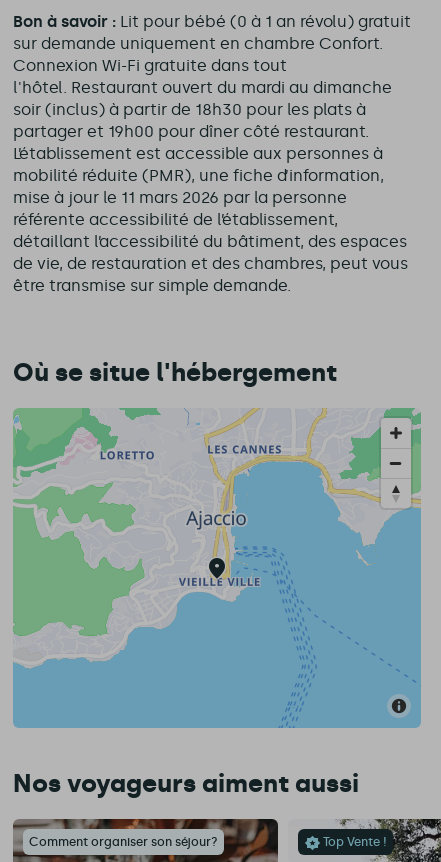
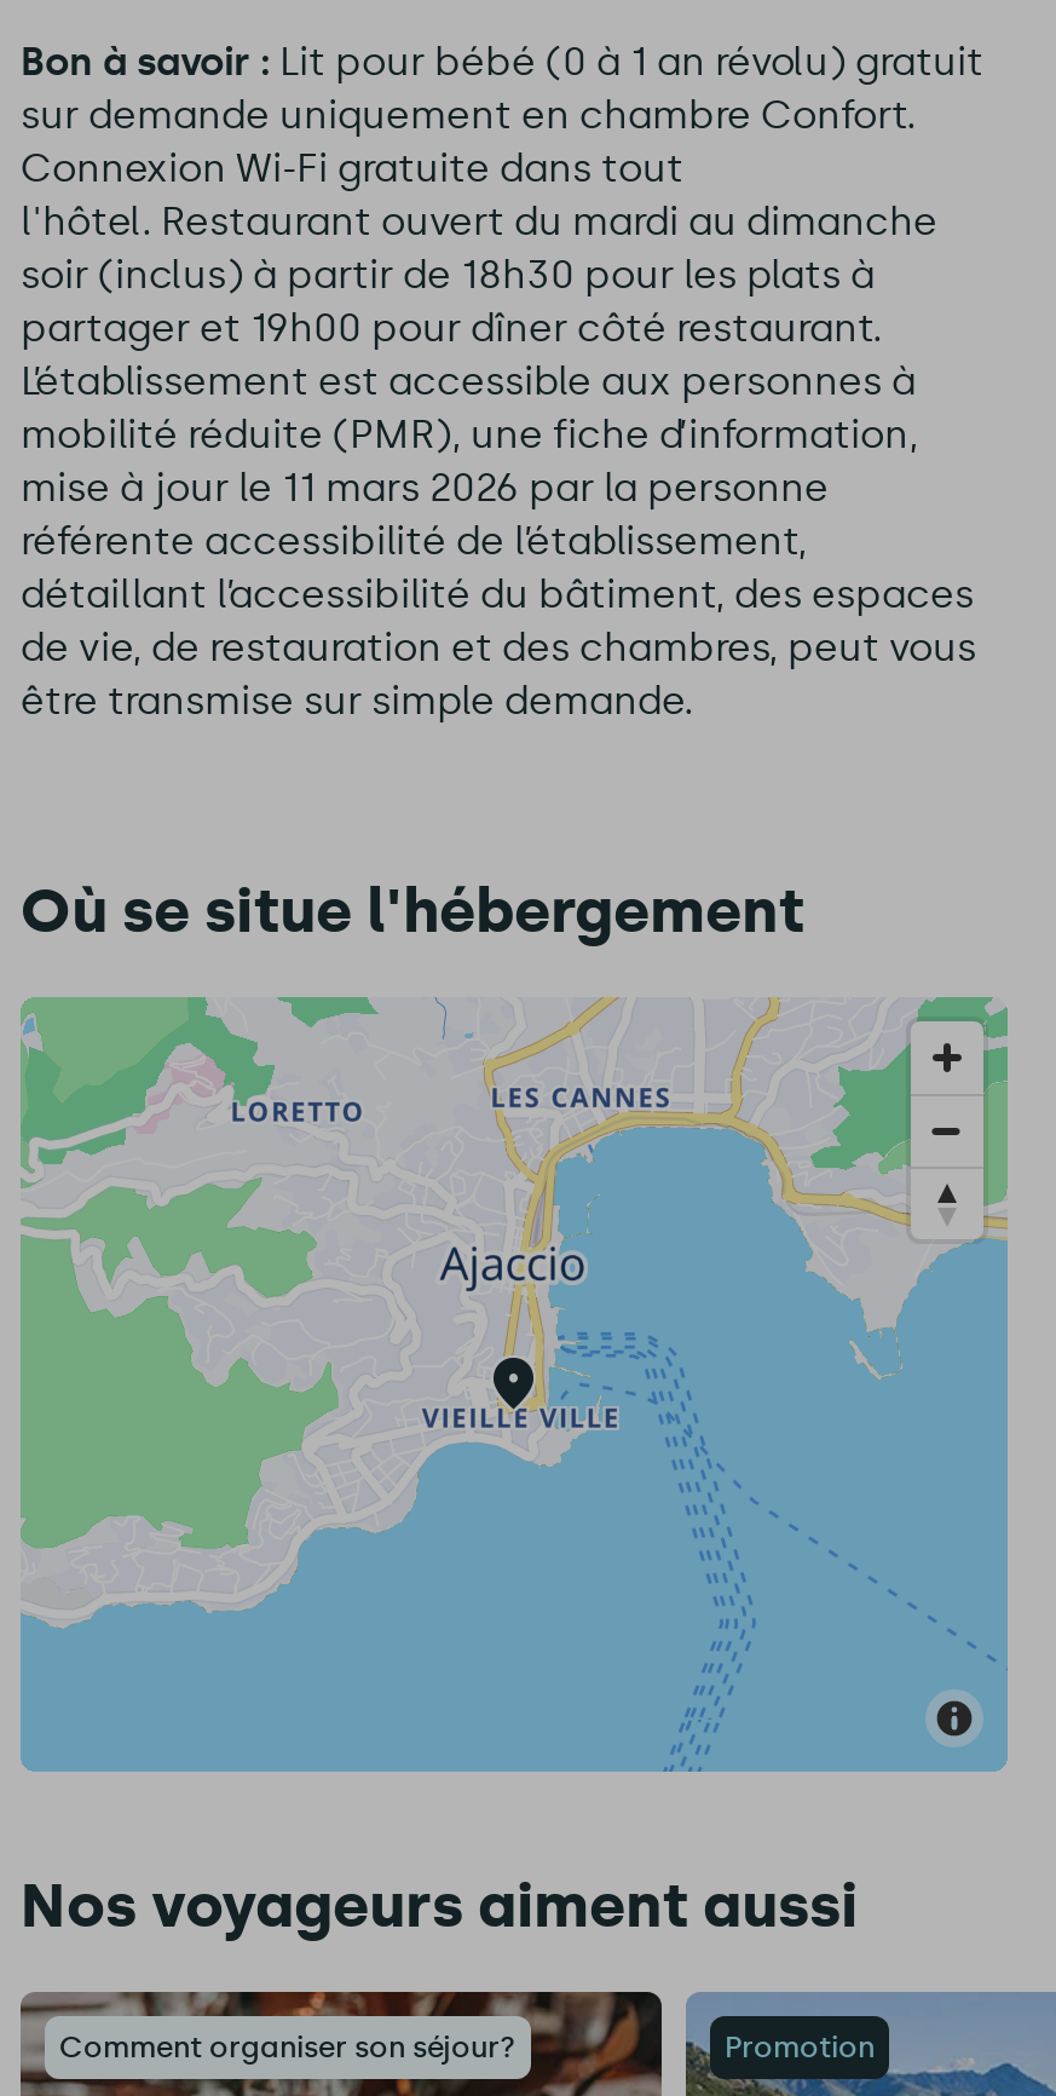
[323,835,387,849] Top Vente ! -> [725,2031,875,2065] Promotion

